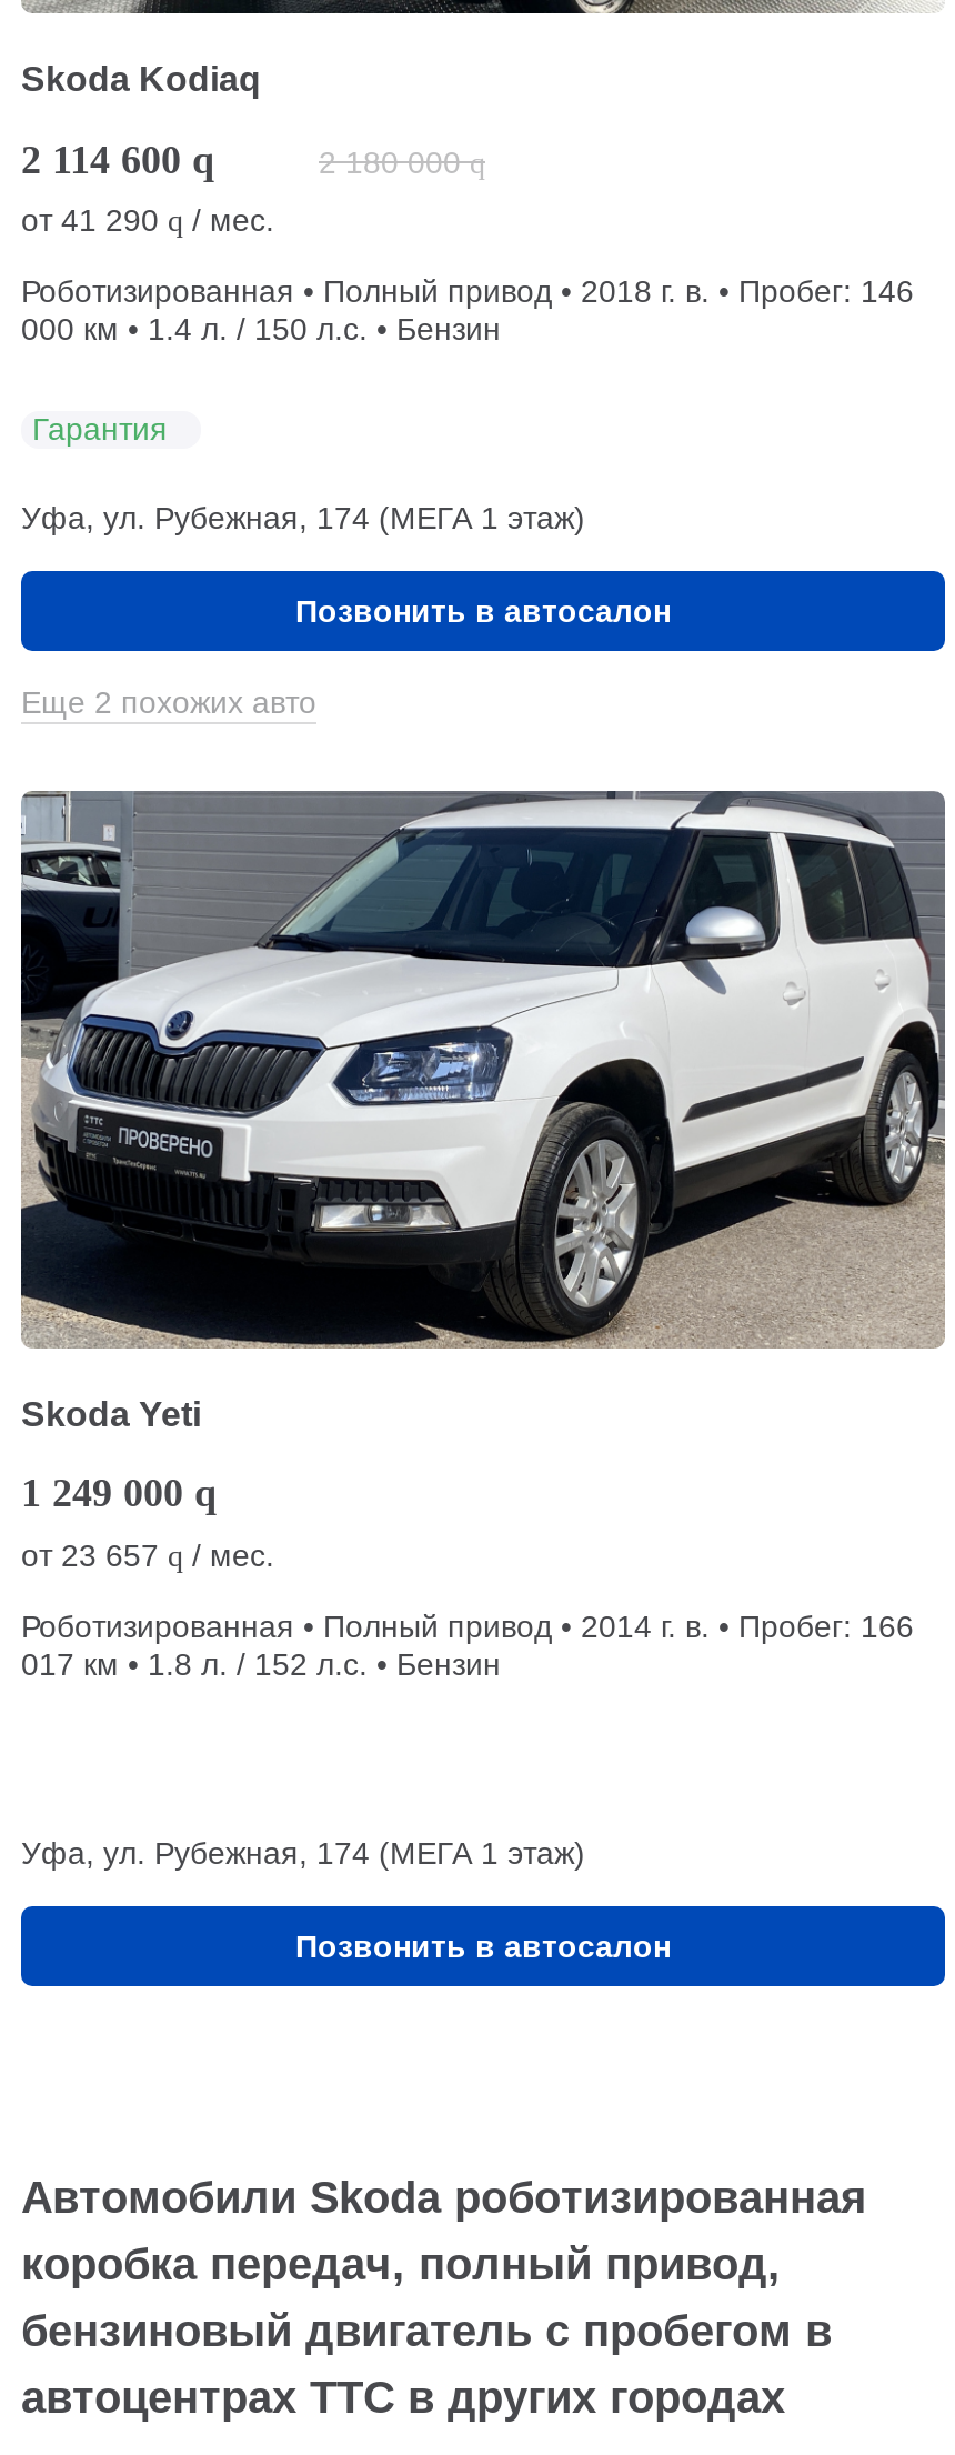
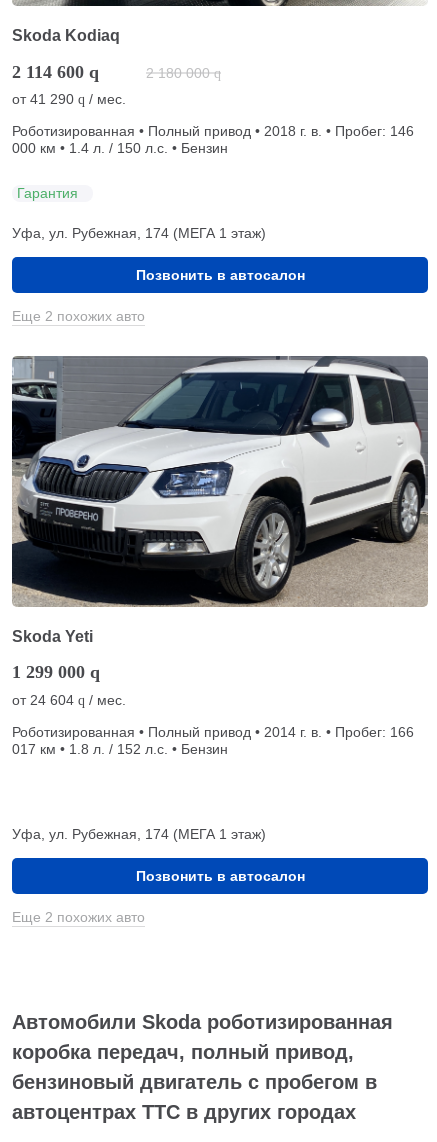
[21,1470,217,1514] 1 249 000 q -> [12,661,100,681] 1 299 000 q
[21,1536,274,1572] от 23 657 q / мес. -> [12,691,126,707] от 24 604 q / мес.
none -> [12,908,145,924] Еще 2 похожих авто

